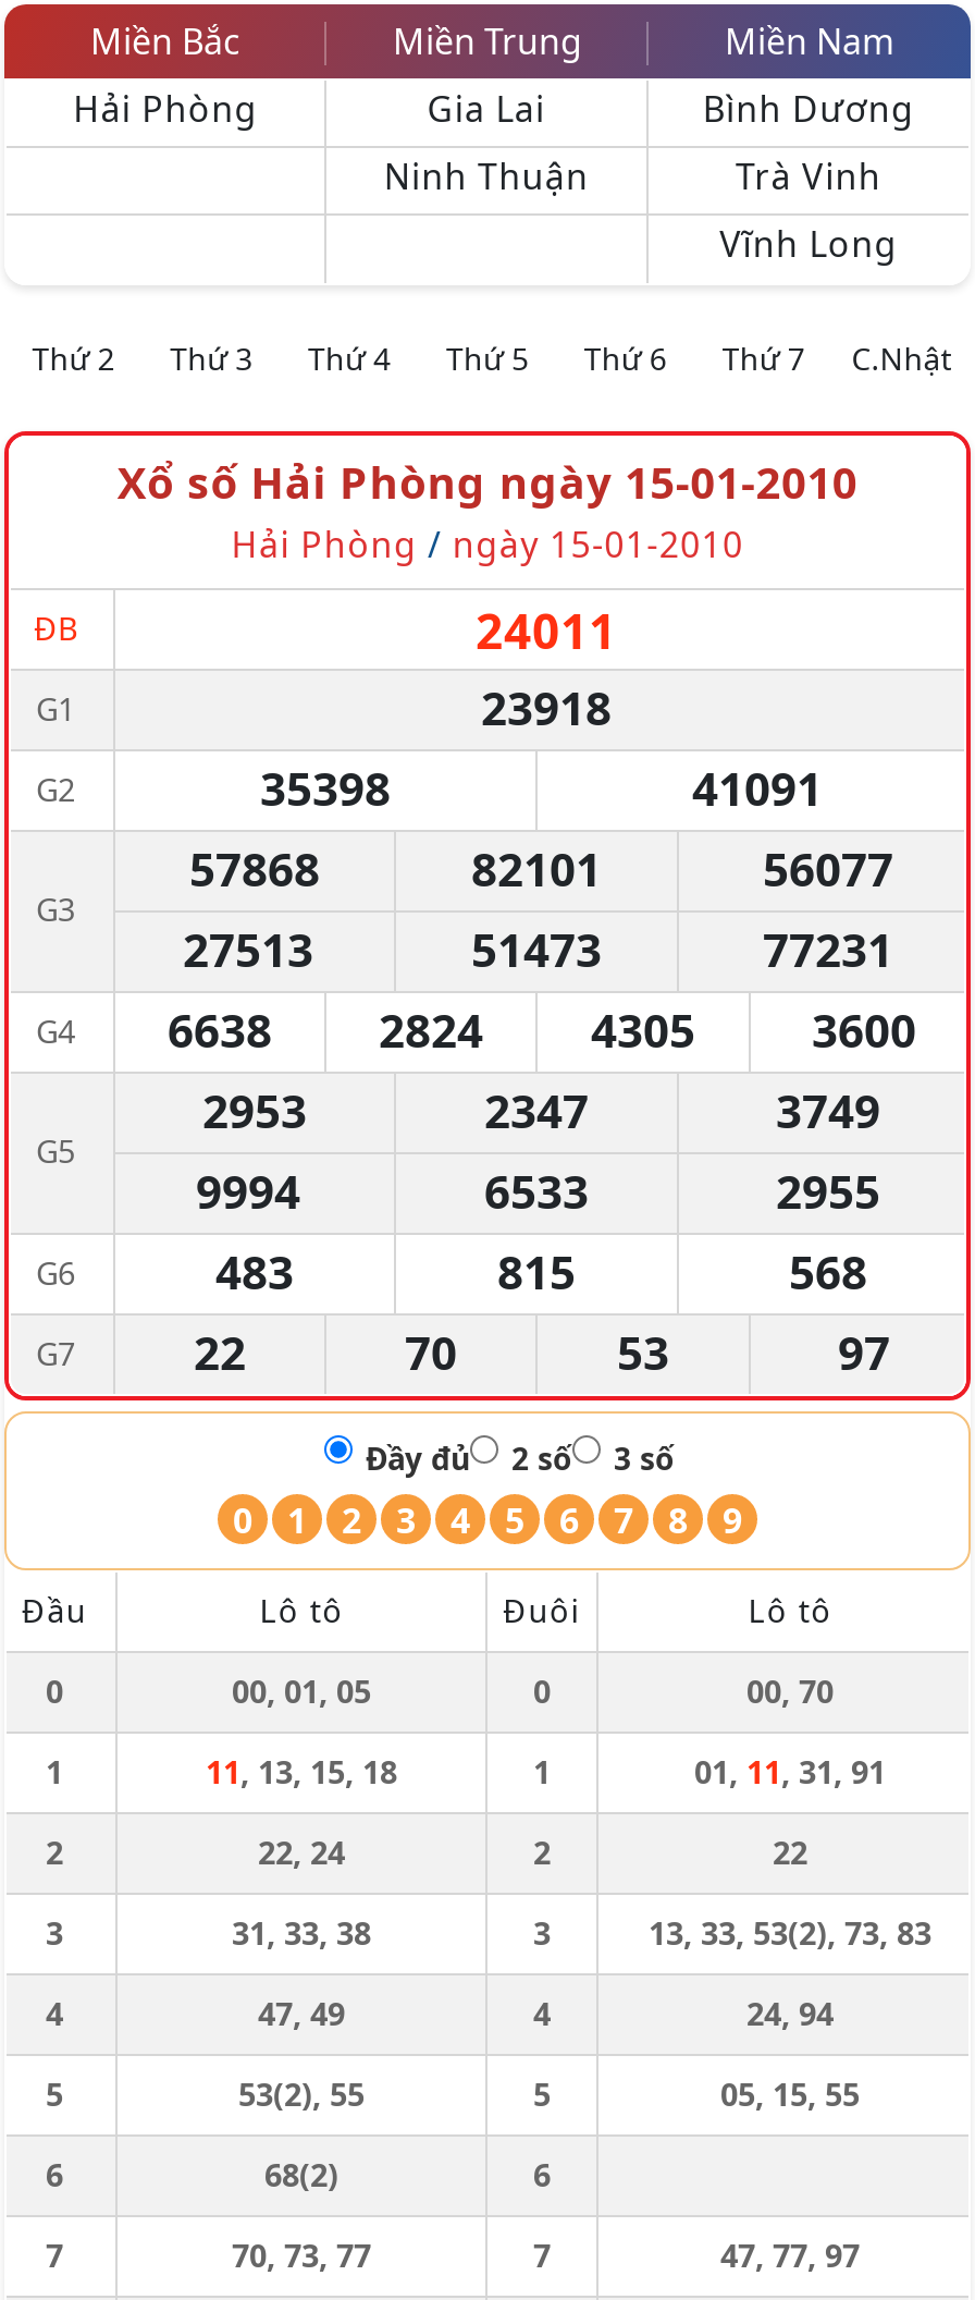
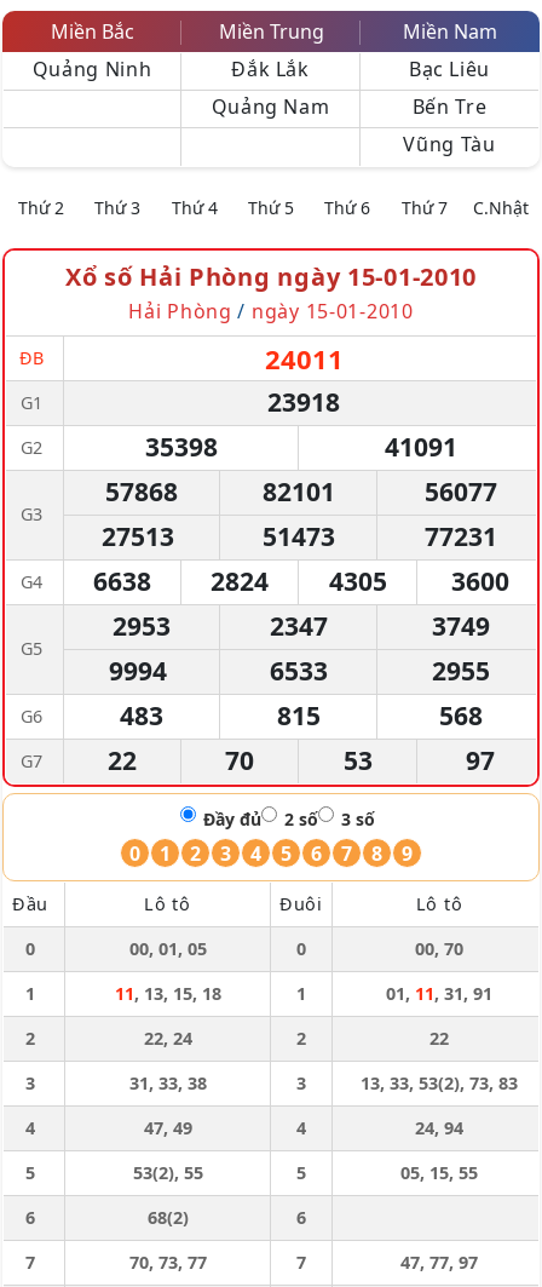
[73,85,589,200] Hải Phòng | Gia Lai | Ninh Thuận -> [32,56,329,120] Quảng Ninh | Đắk Lắk | Quảng Nam
[703,85,914,268] Bình Dương | Trà Vinh | Vĩnh Long -> [403,56,495,157] Bạc Liêu | Bến Tre | Vũng Tàu

